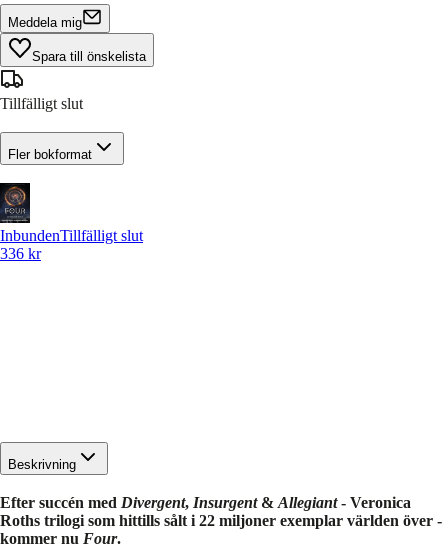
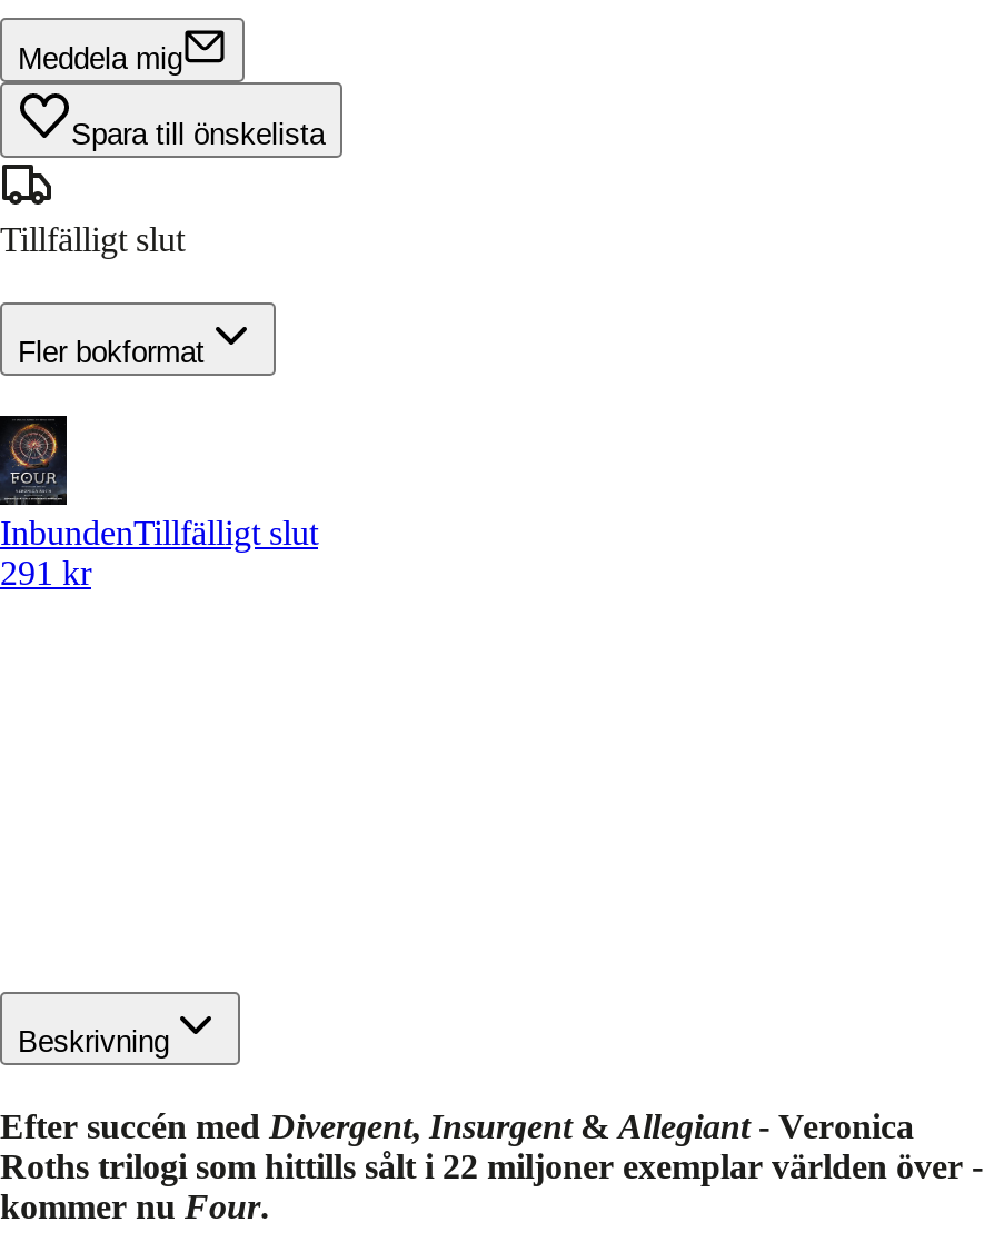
[0,245,41,262] 336 kr -> [0,554,91,592] 291 kr

